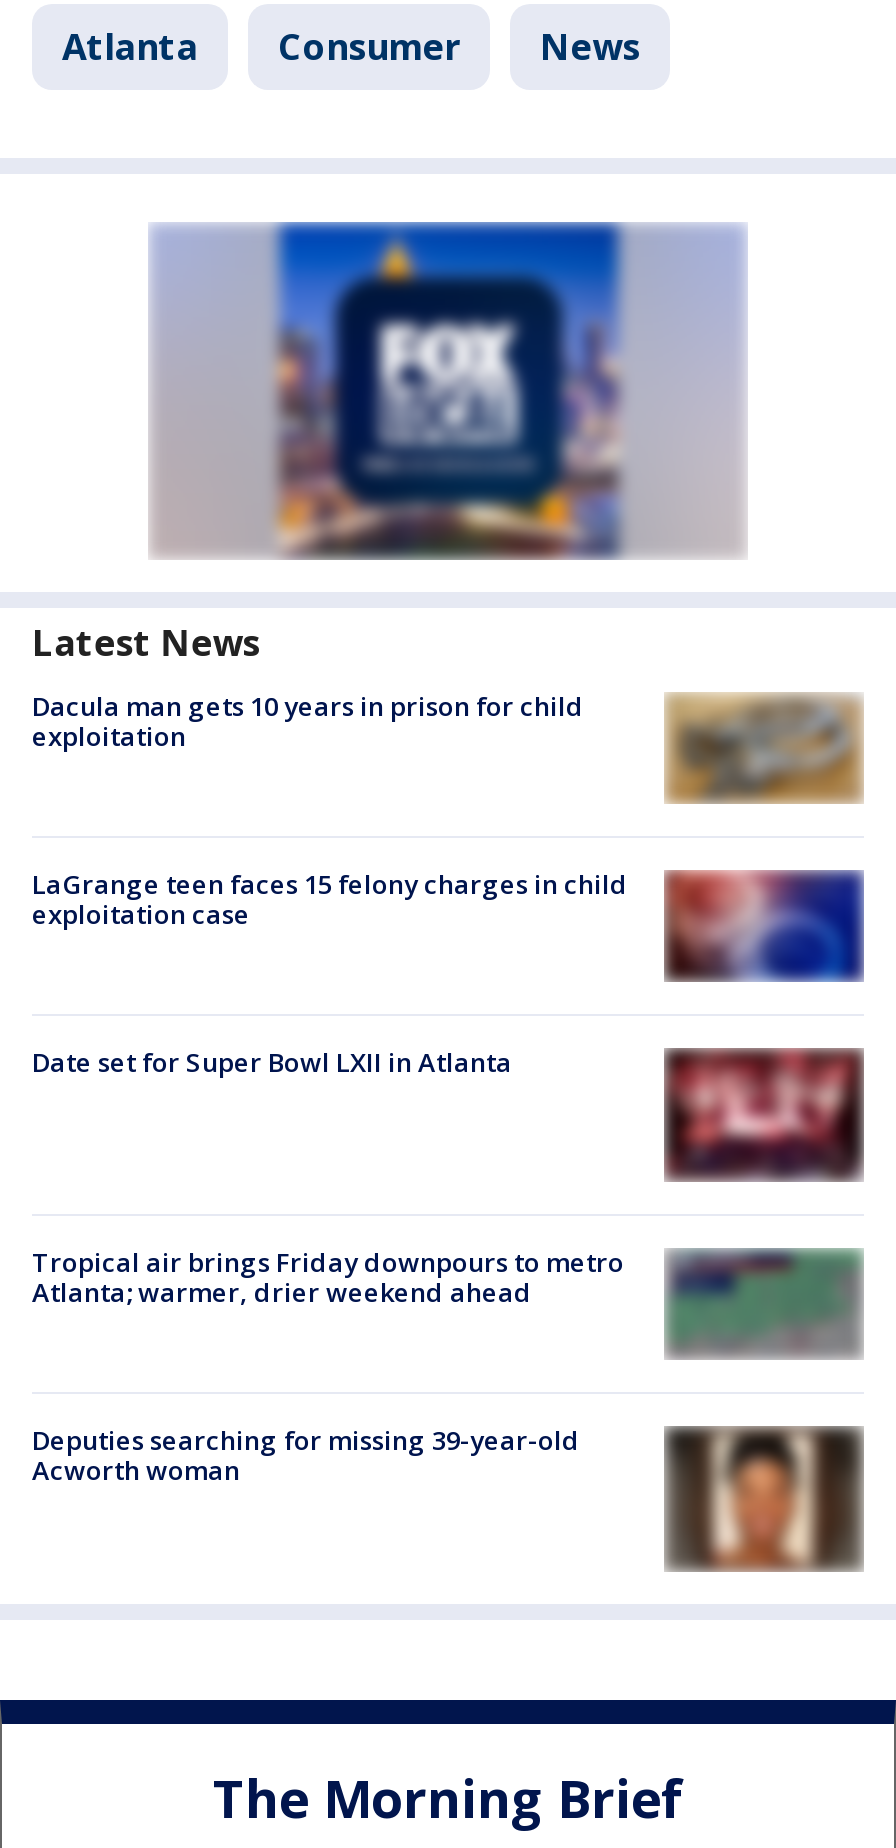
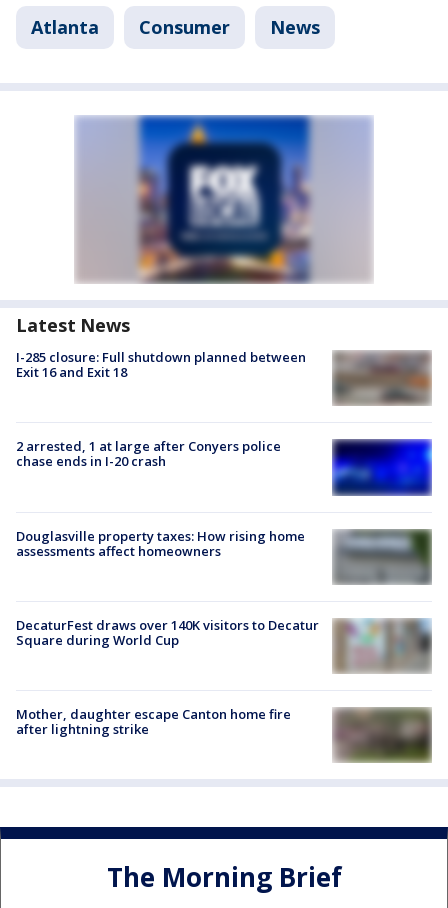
[32,688,584,754] Dacula man gets 10 years in prison for child | exploitation -> [16,348,306,381] I-285 closure: Full shutdown planned between | Exit 16 and Exit 18
[666,694,856,802] [image] -> [332,351,429,405] [image]
[32,866,628,932] LaGrange teen faces 15 felony charges in child | exploitation case -> [16,437,281,470] 2 arrested, 1 at large after Conyers police | chase ends in I-20 crash
[664,870,864,982] [image] -> [331,438,432,496] [image]
[32,1045,512,1081] Date set for Super Bowl LXII in Atlanta -> [16,526,305,559] Douglasville property taxes: How rising home | assessments affect homeowners
[664,1048,862,1184] [image] -> [333,529,432,585] [image]
[32,1244,860,1362] [image] | Tropical air brings Friday downpours to metro | Atlanta; warmer, drier weekend ahead -> [16,616,431,674] [image] | DecaturFest draws over 140K visitors to Decatur | Square during World Cup
[32,1422,580,1488] Deputies searching for missing 39-year-old | Acworth woman -> [16,705,291,738] Mother, daughter escape Canton home fire | after lightning strike
[666,1426,862,1574] [image] -> [333,706,431,764] [image]

